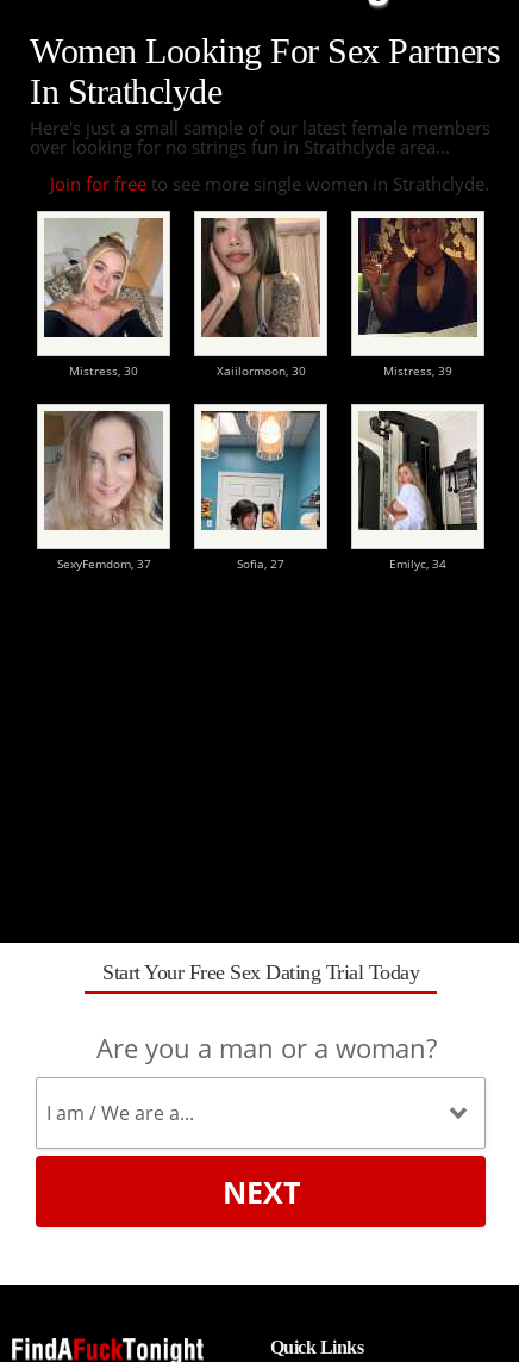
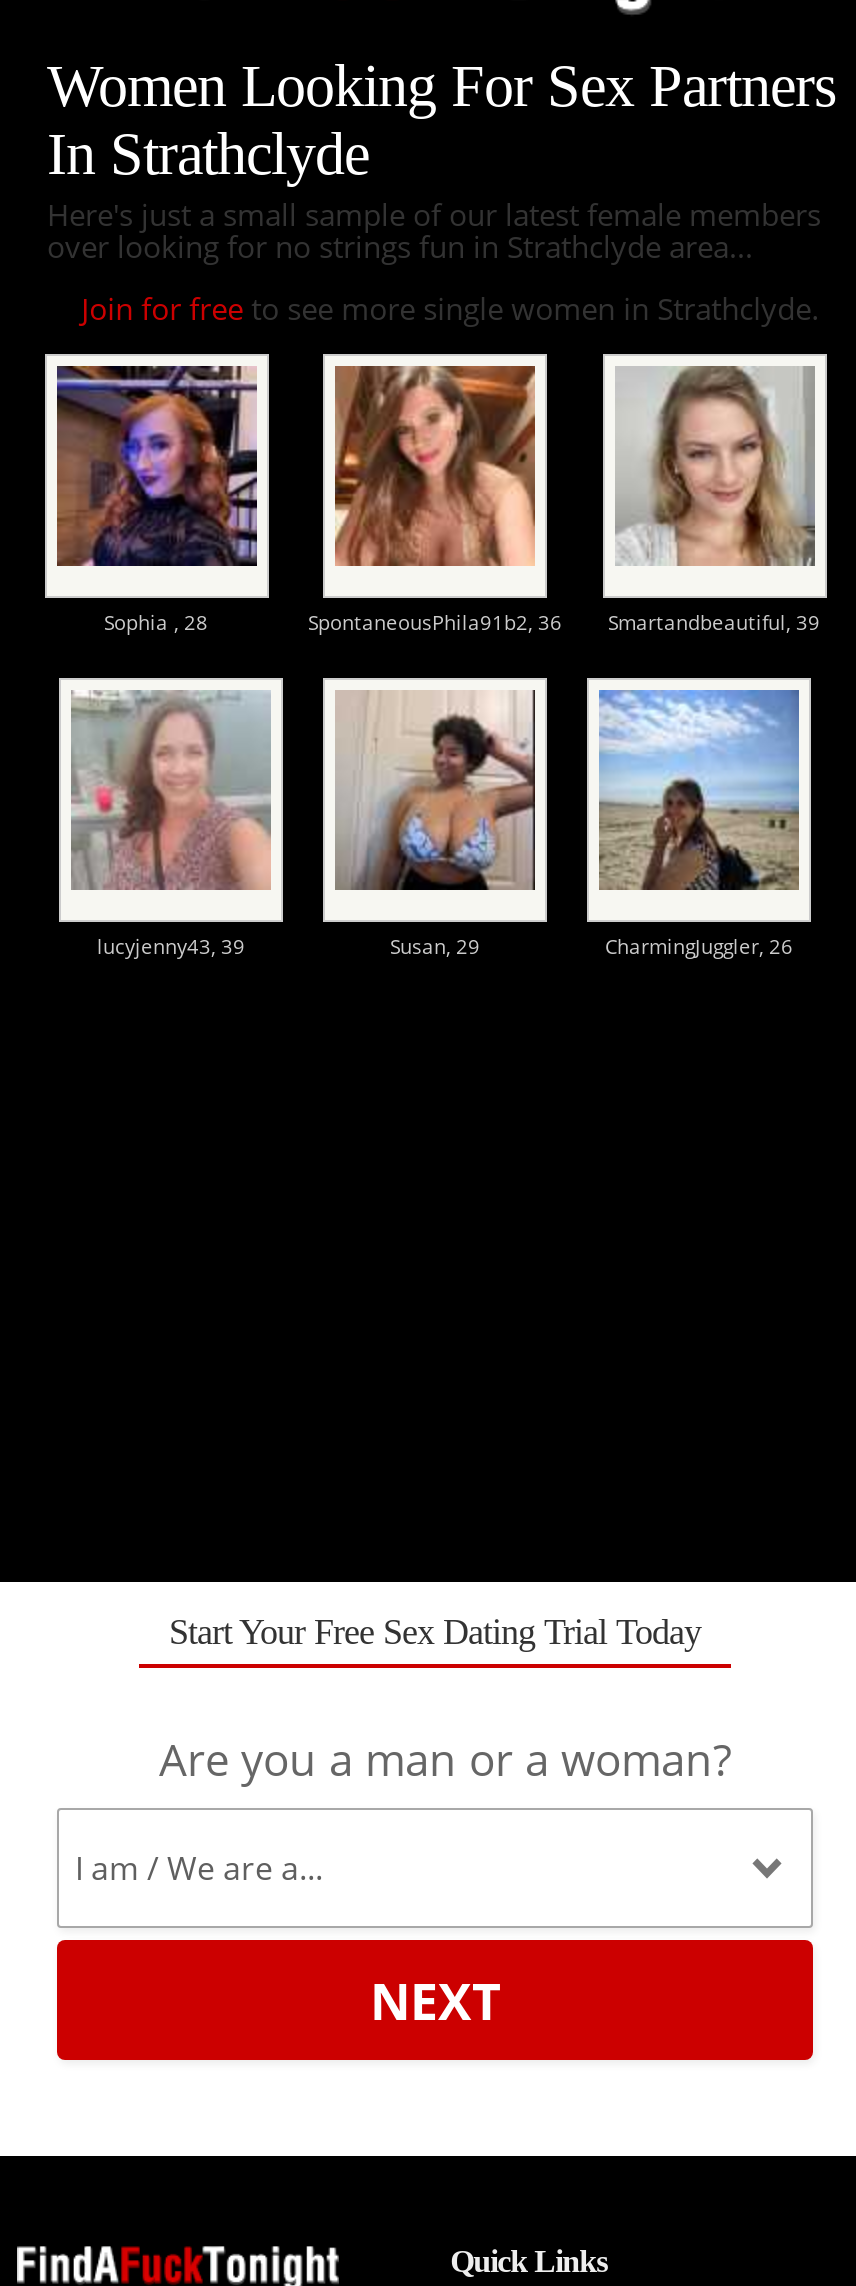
[29,210,452,379] [image] | Mistress, 30 | Xaiilormoon, 30 | Mistress, 39 -> [43,352,820,636] [image] | Sophia , 28 | SpontaneousPhila91b2, 36 | Smartandbeautiful, 39
[350,210,494,354] [image] -> [587,352,829,594] [image]
[200,217,320,338] [image] -> [333,364,535,568] [image]
[44,410,446,572] [image] | SexyFemdom, 37 | Sofia, 27 | Emilyc, 34 -> [71,690,793,960] [image] | lucyjenny43, 39 | Susan, 29 | CharmingJuggler, 26
[200,410,321,531] [image] -> [335,690,537,892] [image]
[357,410,479,530] [image] -> [599,688,801,892] [image]

